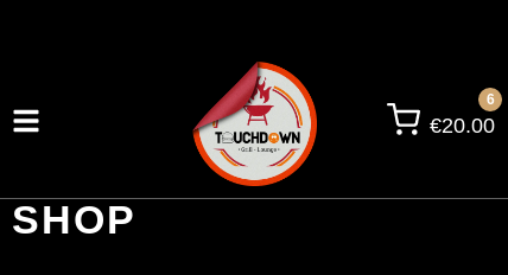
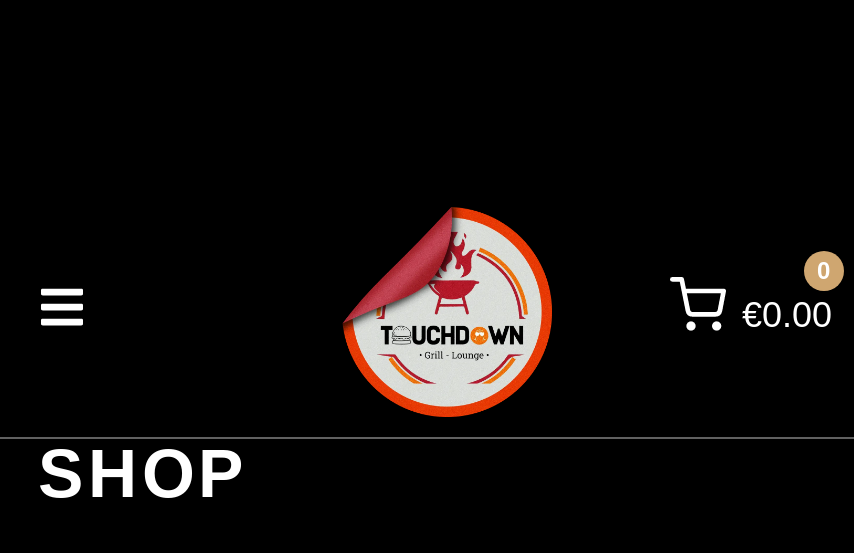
[486,91,494,107] 6 -> [817,256,831,284] 0
[430,114,495,137] €20.00 -> [742,295,832,335] €0.00

